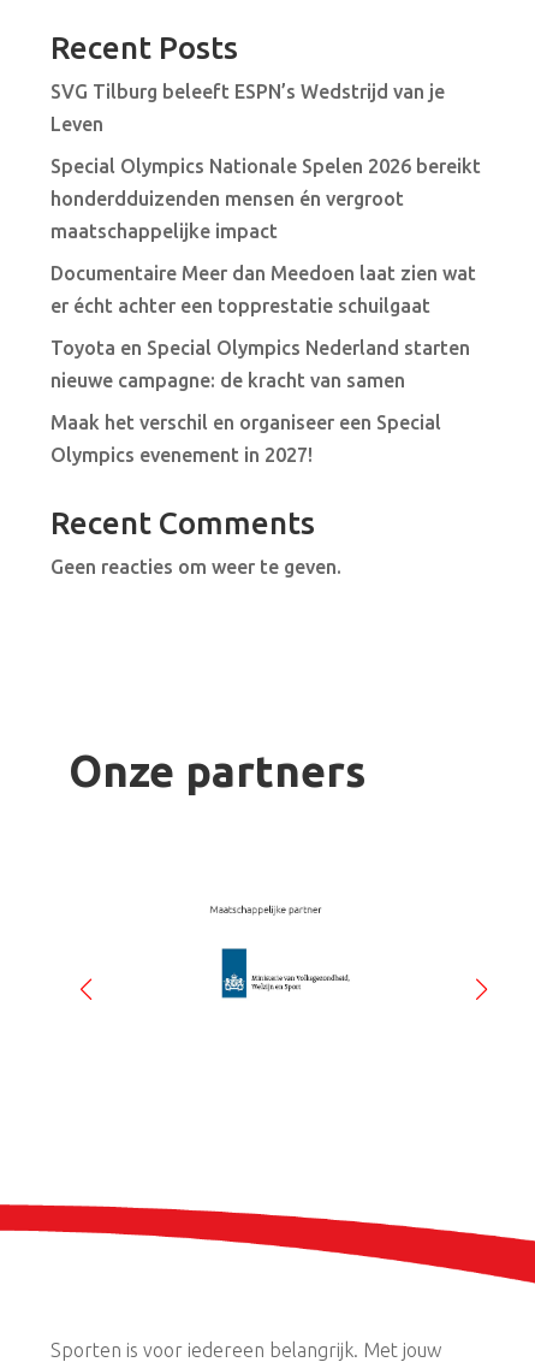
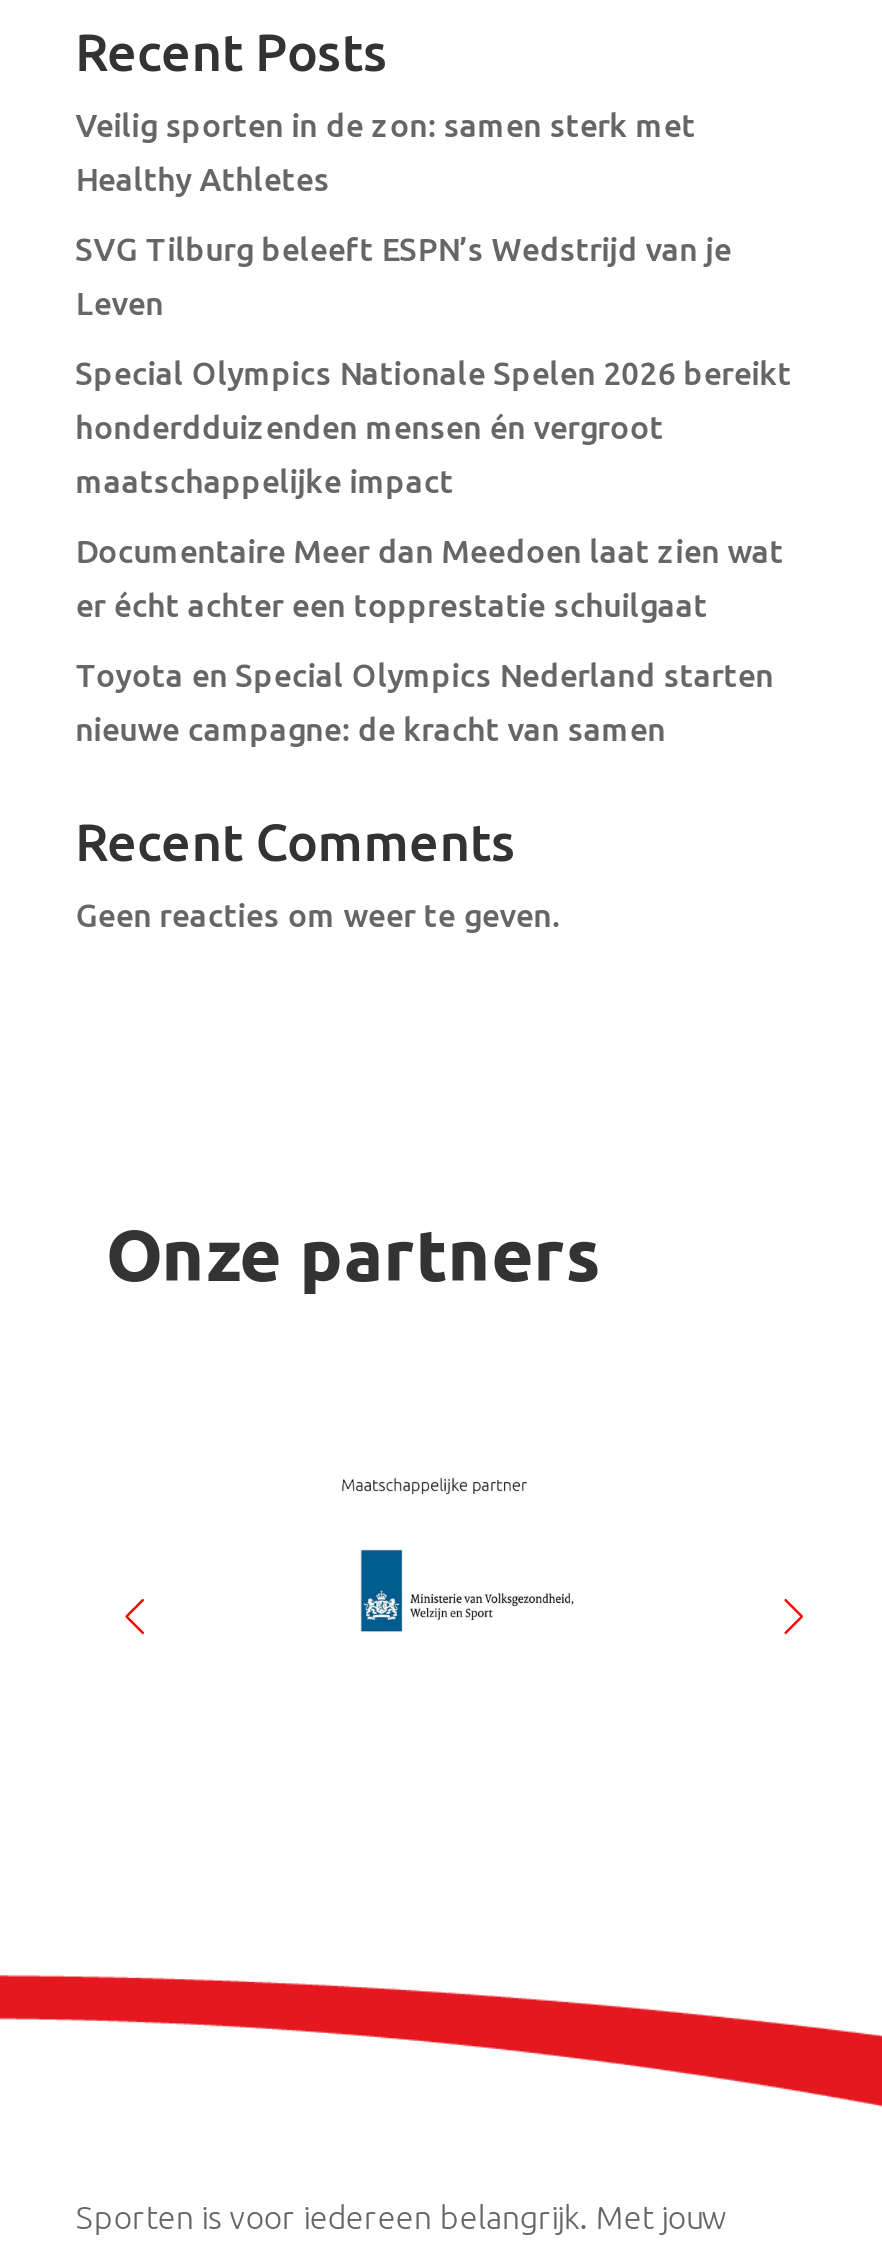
none -> [76,106,696,196] Veilig sporten in de zon: samen sterk met | Healthy Athletes
moved [50,80,481,391] -> [76,230,792,746]: SVG Tilburg beleeft ESPN’s Wedstrijd van je | Leven | Special Olympics Nationale Spelen 2026 bereikt | ... | Toyota en Special Olympics Nederland starten | nieuwe campagne: de kracht van samen
[50,411,441,465] Maak het verschil en organiseer een Special | Olympics evenement in 2027! -> none

